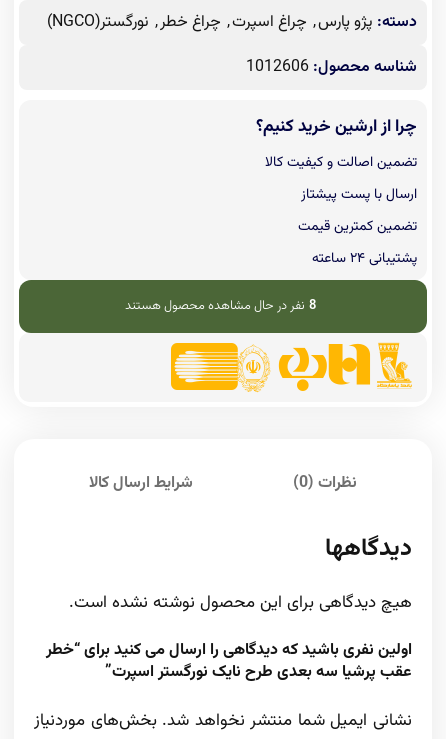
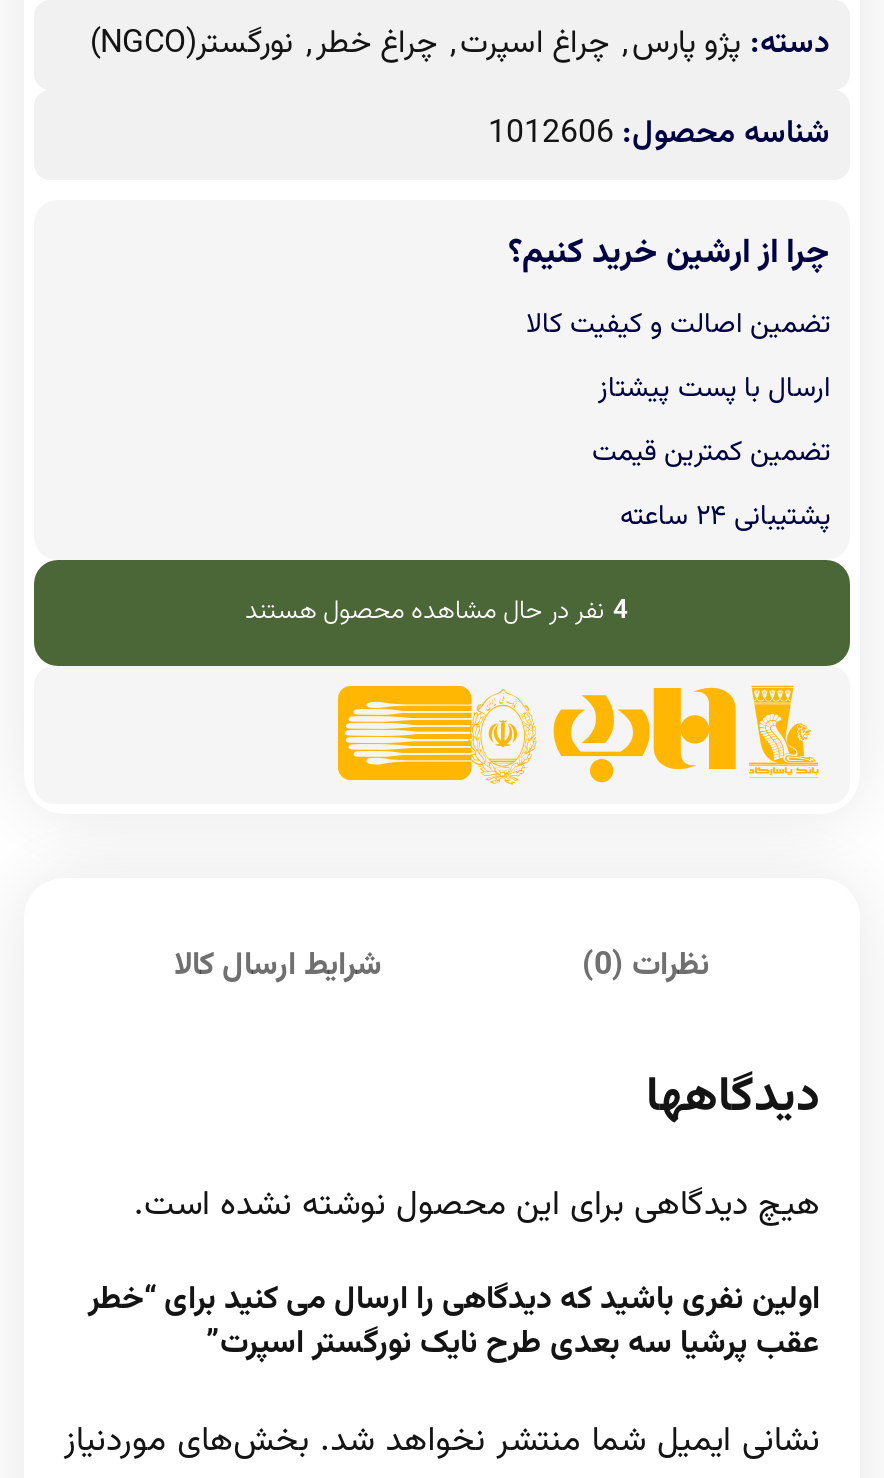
[124,296,315,316] 8 نفر در حال مشاهده محصول هستند -> [245,592,627,632] 4 نفر در حال مشاهده محصول هستند

